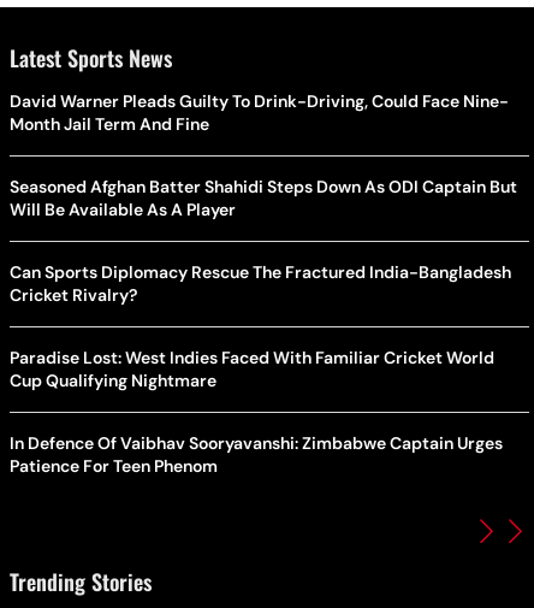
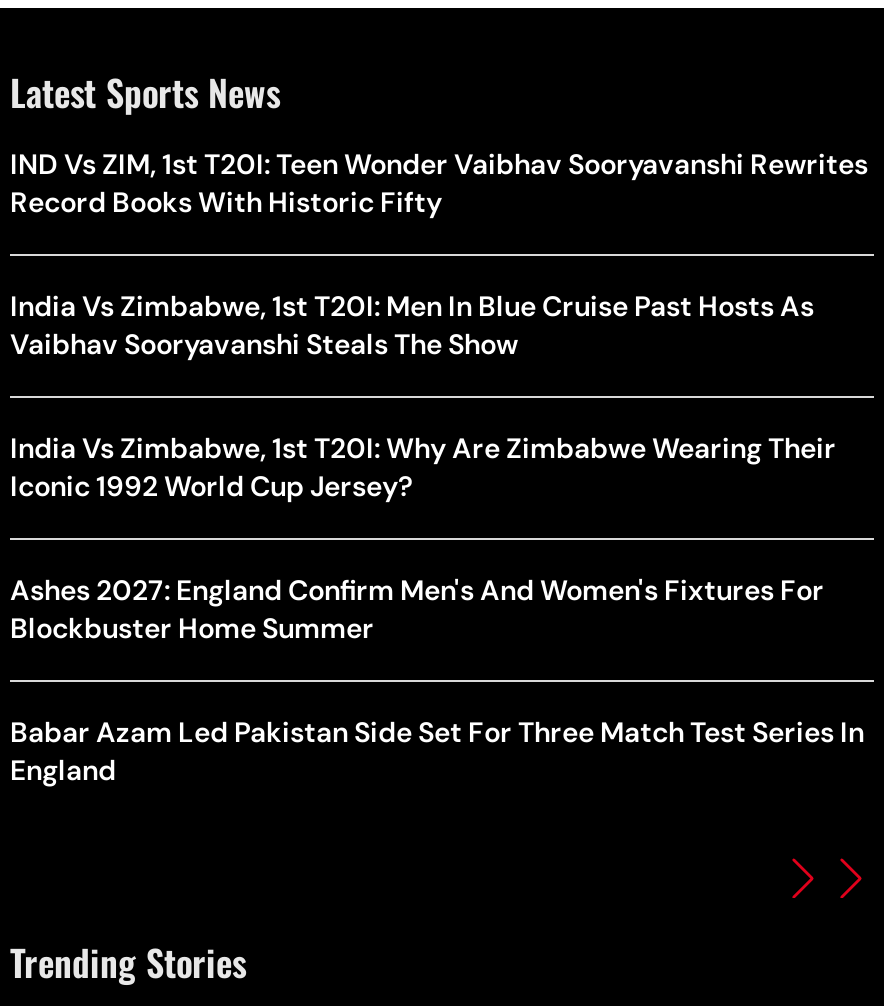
[10,90,509,135] David Warner Pleads Guilty To Drink-Driving, Could Face Nine- | Month Jail Term And Fine -> [10,146,868,220] IND Vs ZIM, 1st T20I: Teen Wonder Vaibhav Sooryavanshi Rewrites | Record Books With Historic Fifty
[10,176,517,220] Seasoned Afghan Batter Shahidi Steps Down As ODI Captain But | Will Be Available As A Player -> [10,288,814,362] India Vs Zimbabwe, 1st T20I: Men In Blue Cruise Past Hosts As | Vaibhav Sooryavanshi Steals The Show
[10,261,511,306] Can Sports Diplomacy Rescue The Fractured India-Bangladesh | Cricket Rivalry? -> [10,430,836,504] India Vs Zimbabwe, 1st T20I: Why Are Zimbabwe Wearing Their | Iconic 1992 World Cup Jersey?
[10,347,494,391] Paradise Lost: West Indies Faced With Familiar Cricket World | Cup Qualifying Nightmare -> [10,572,824,646] Ashes 2027: England Confirm Men's And Women's Fixtures For | Blockbuster Home Summer
[10,432,503,477] In Defence Of Vaibhav Sooryavanshi: Zimbabwe Captain Urges | Patience For Teen Phenom -> [10,714,864,788] Babar Azam Led Pakistan Side Set For Three Match Test Series In | England

